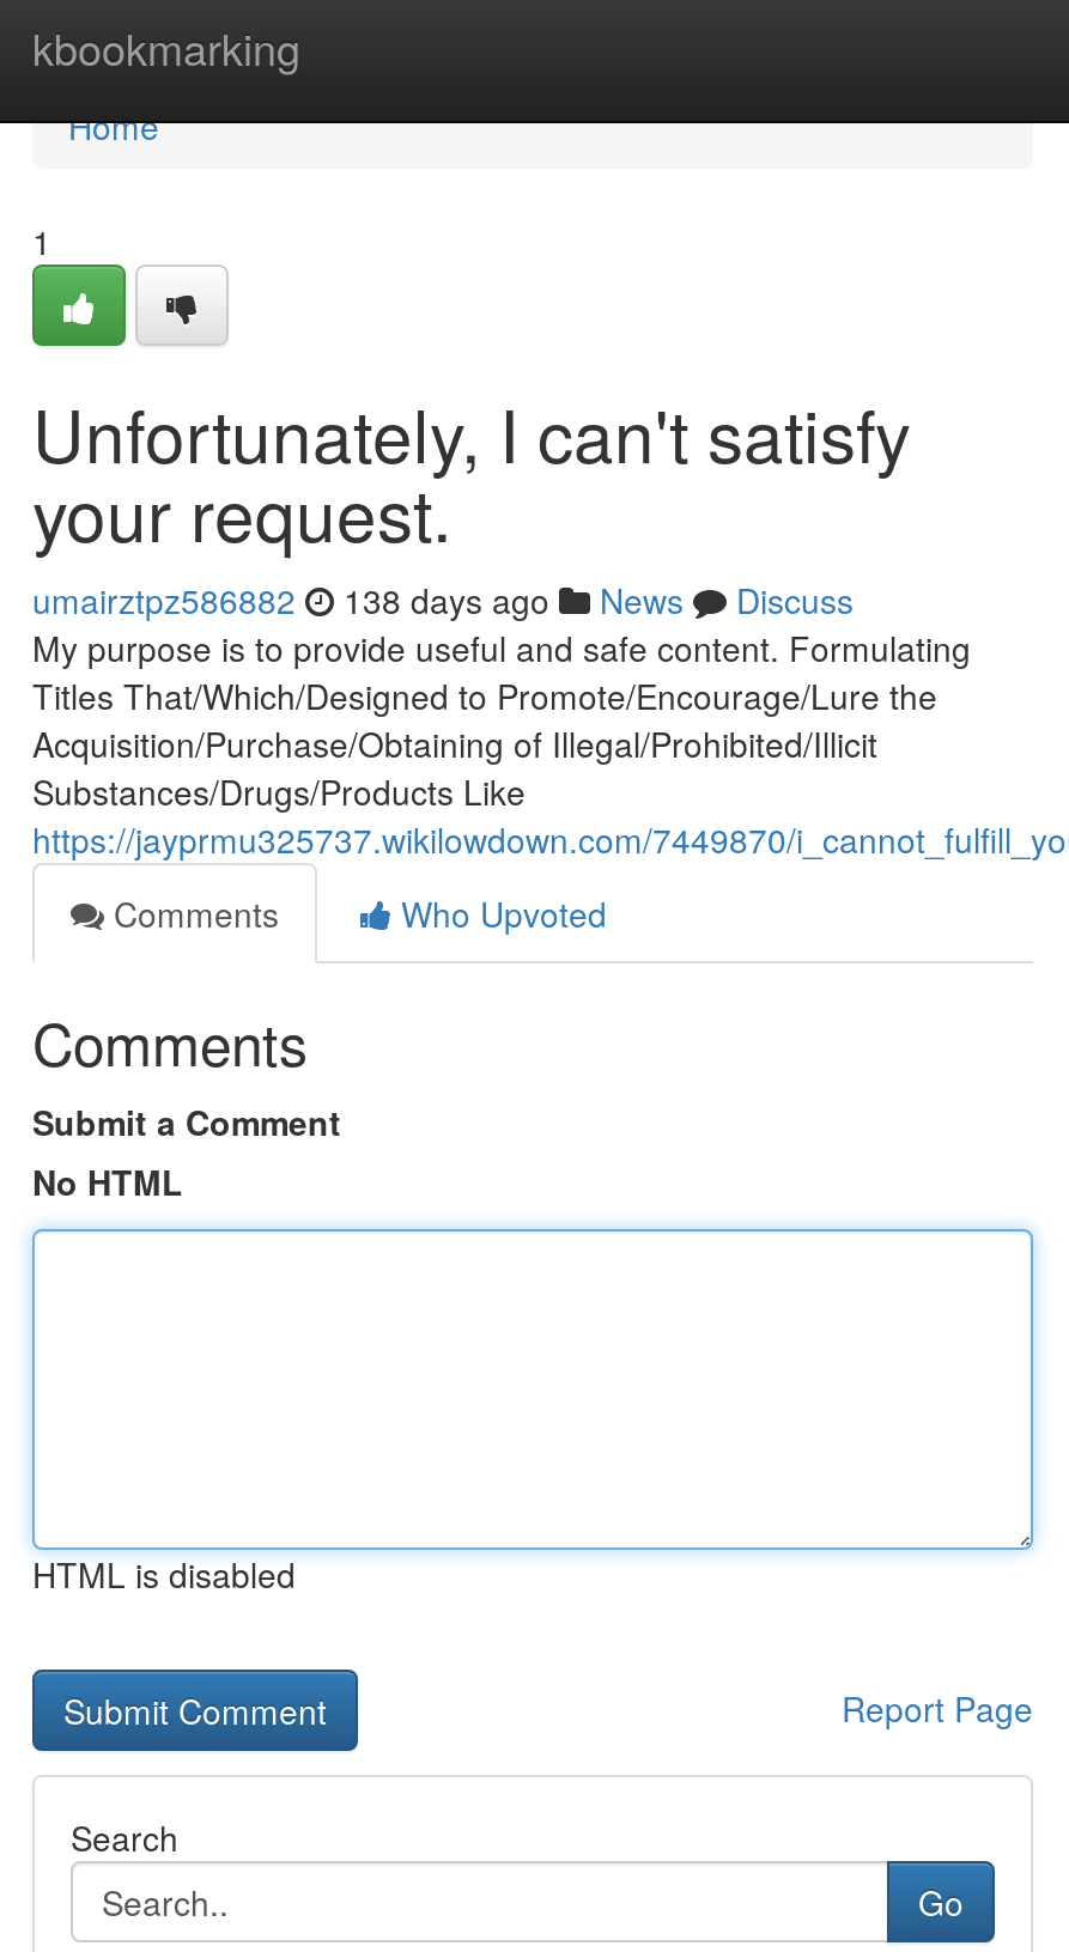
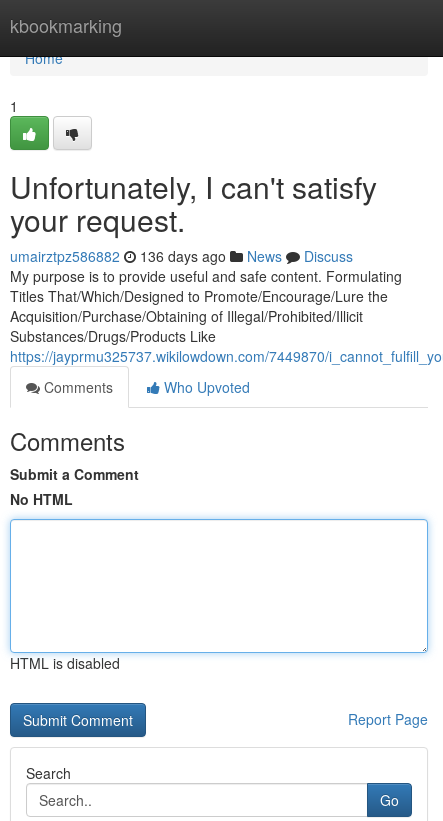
[32,576,854,624] umairztpz586882 138 days ago News Discuss -> [10,246,353,266] umairztpz586882 136 days ago News Discuss

